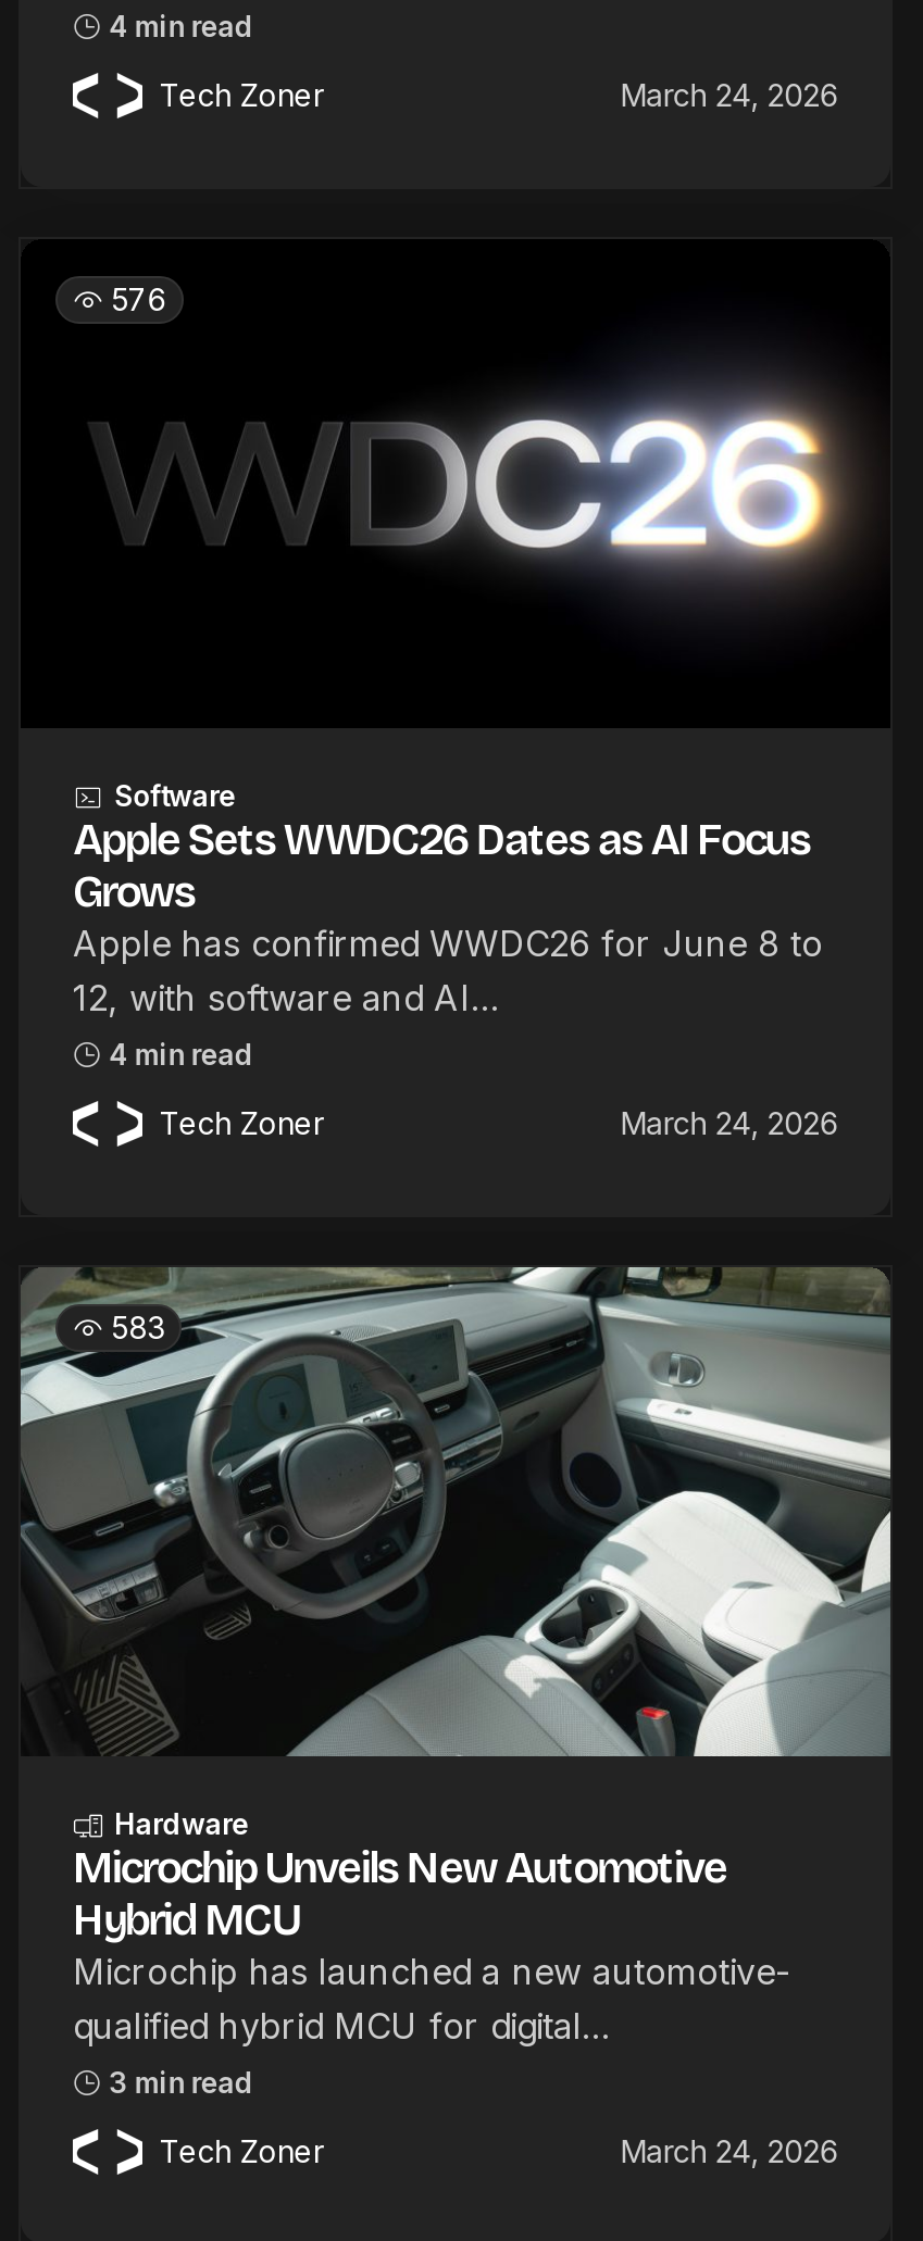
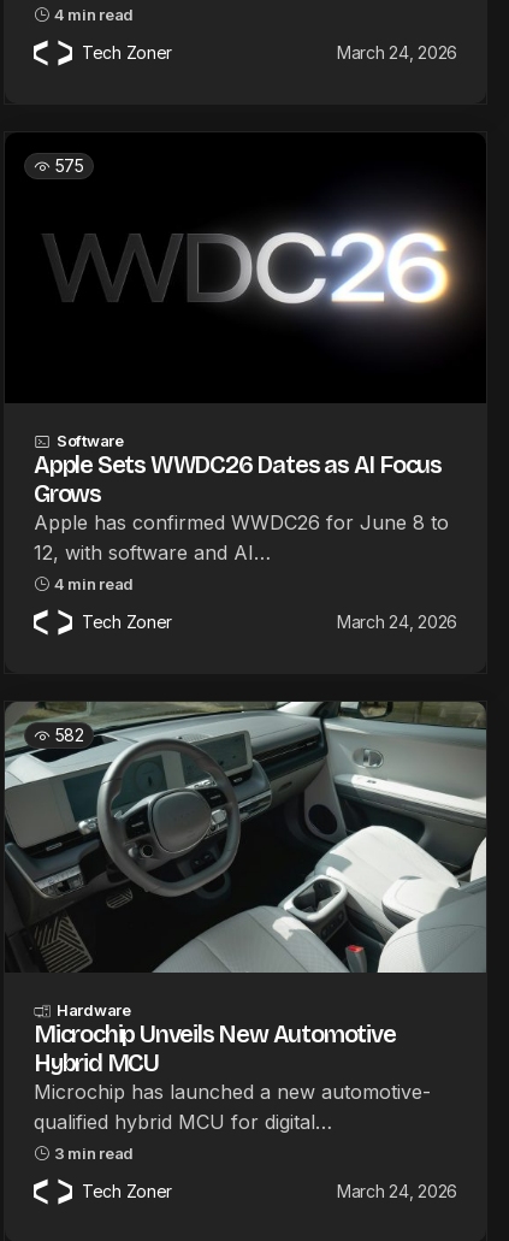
[111,280,166,317] 576 -> [55,155,84,176] 575
[111,1309,164,1345] 583 -> [55,725,84,745] 582

